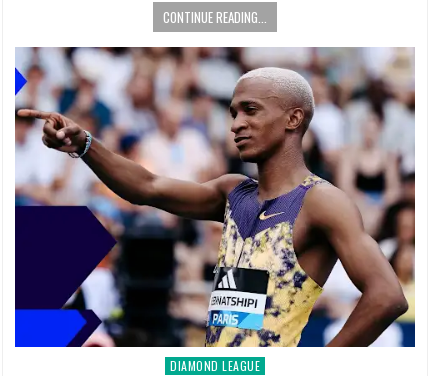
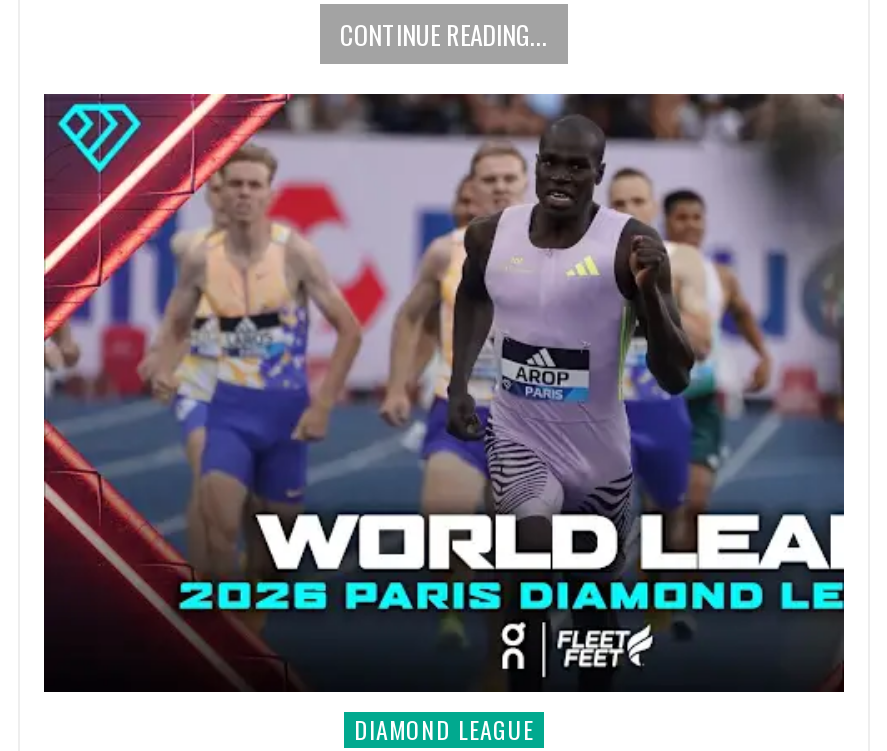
[14,46,416,348] [image] -> [42,93,846,695] [image]

